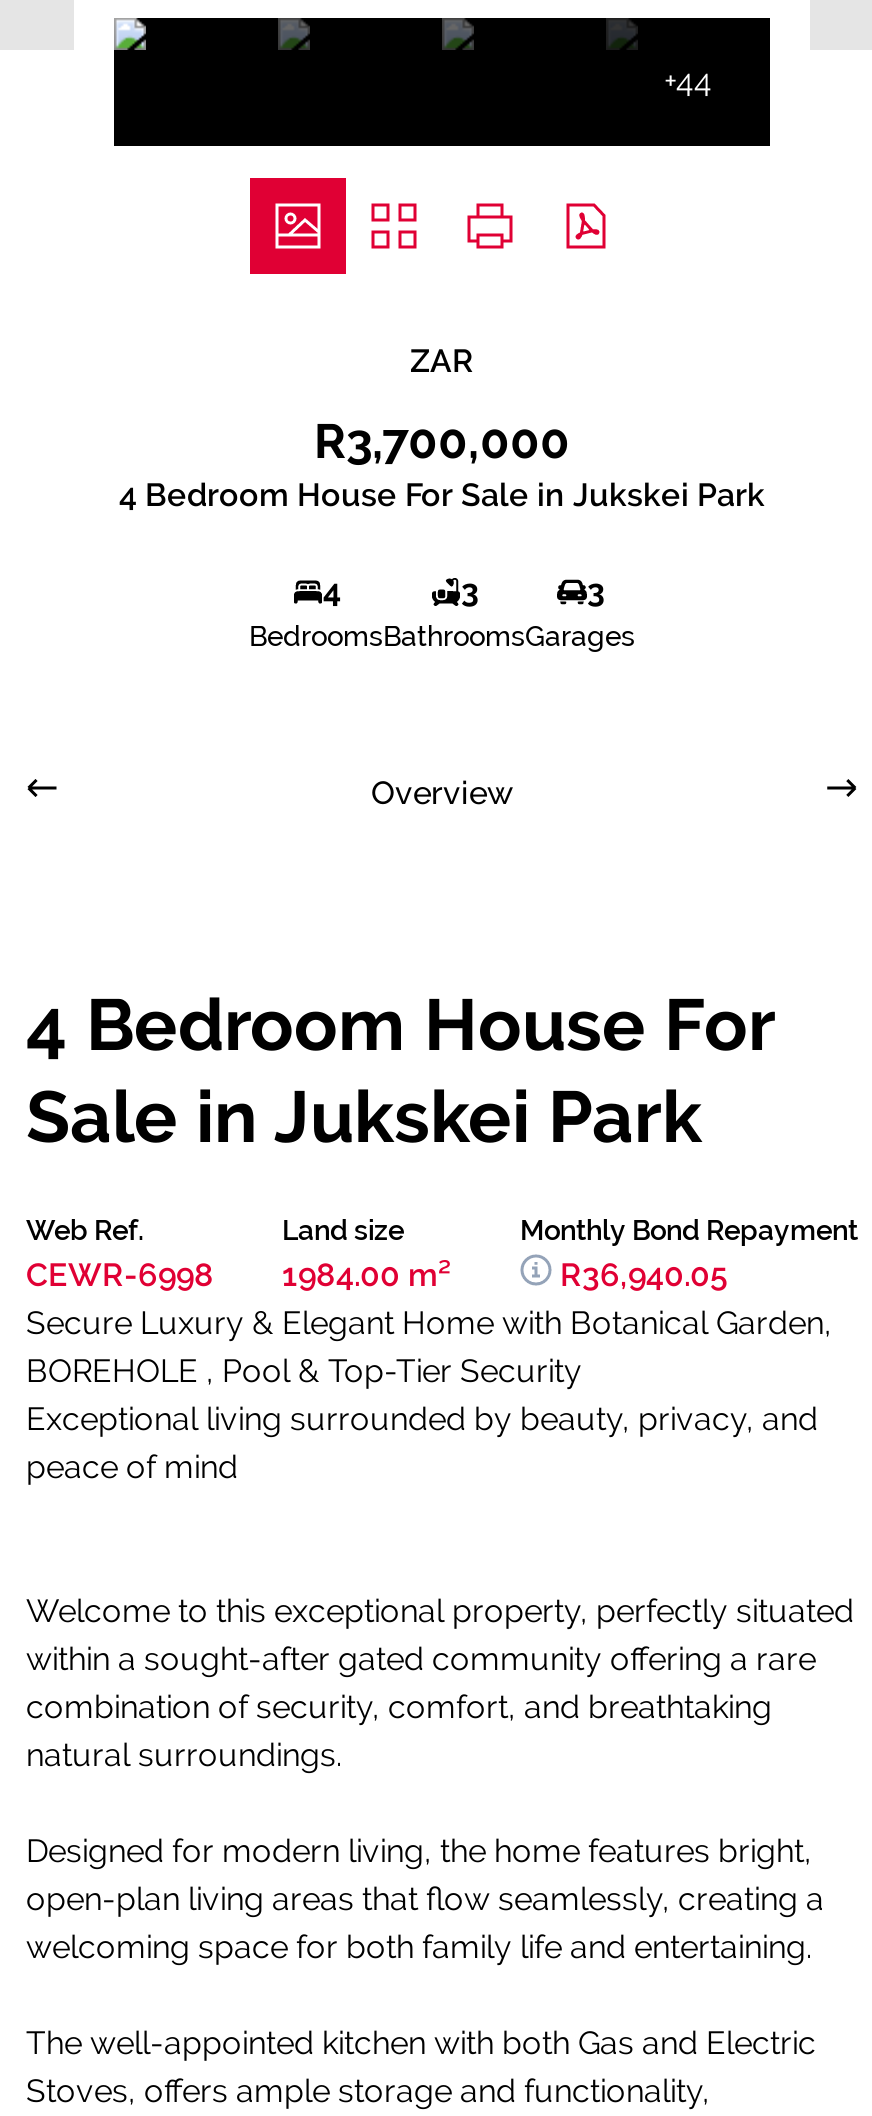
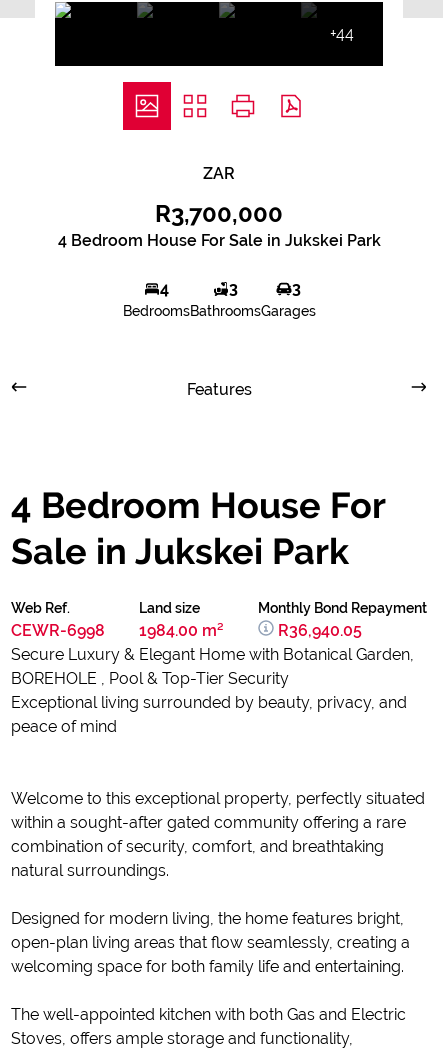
[371,774,513,812] Overview -> [186,380,251,399] Features

